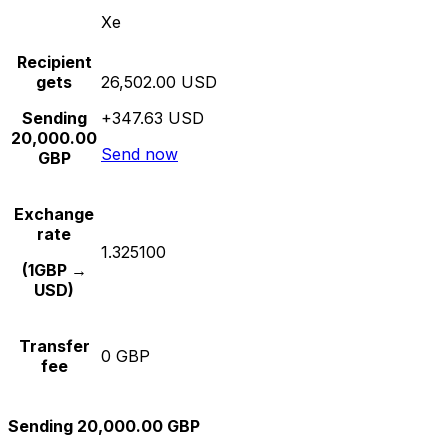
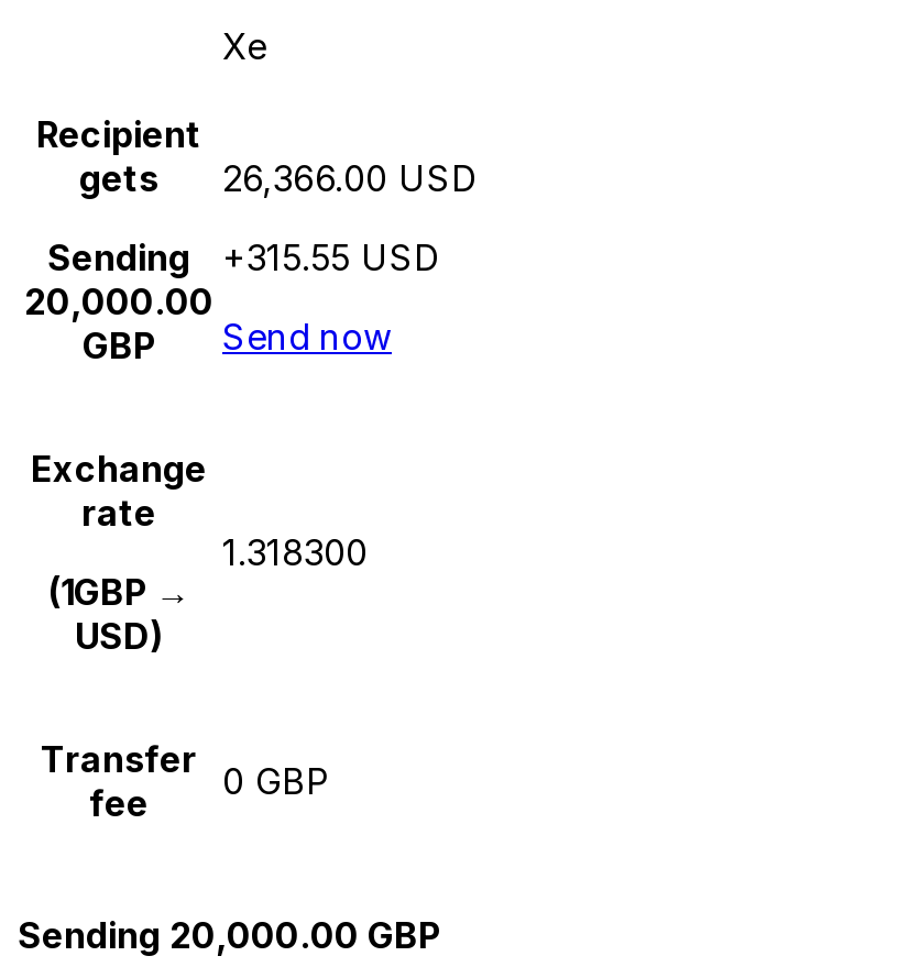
[36,72,217,92] gets 26,502.00 USD -> [79,155,478,199] gets 26,366.00 USD
[21,108,204,128] Sending +347.63 USD -> [47,235,440,279] Sending +315.55 USD
[101,242,166,262] 1.325100 -> [222,529,368,573] 1.318300

